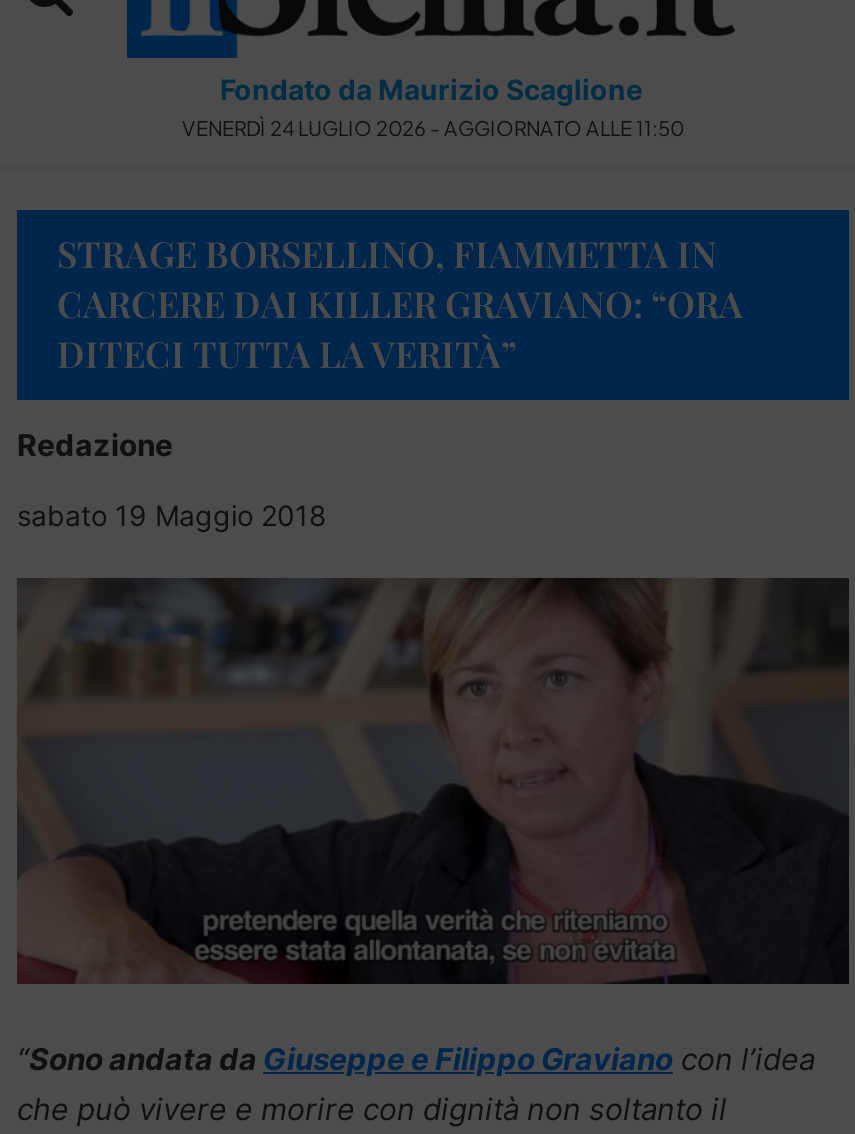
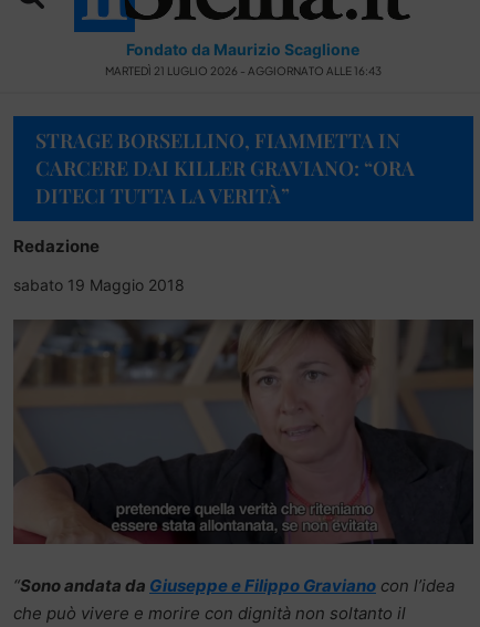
[182,116,684,140] VENERDÌ 24 LUGLIO 2026 - AGGIORNATO ALLE 11:50 -> [105,64,382,77] MARTEDÌ 21 LUGLIO 2026 - AGGIORNATO ALLE 16:43

